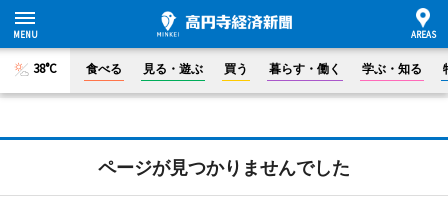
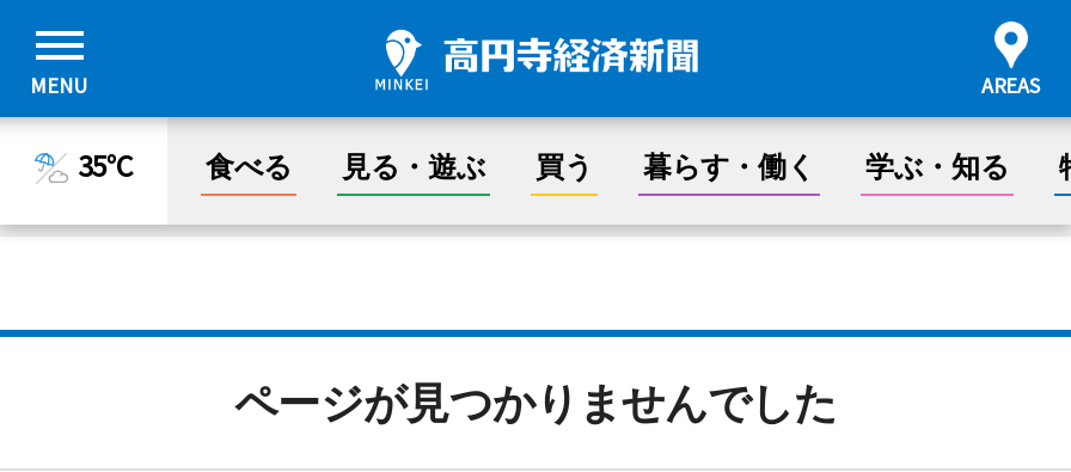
[32,60,56,77] 38°C -> [78,147,135,188] 35°C

